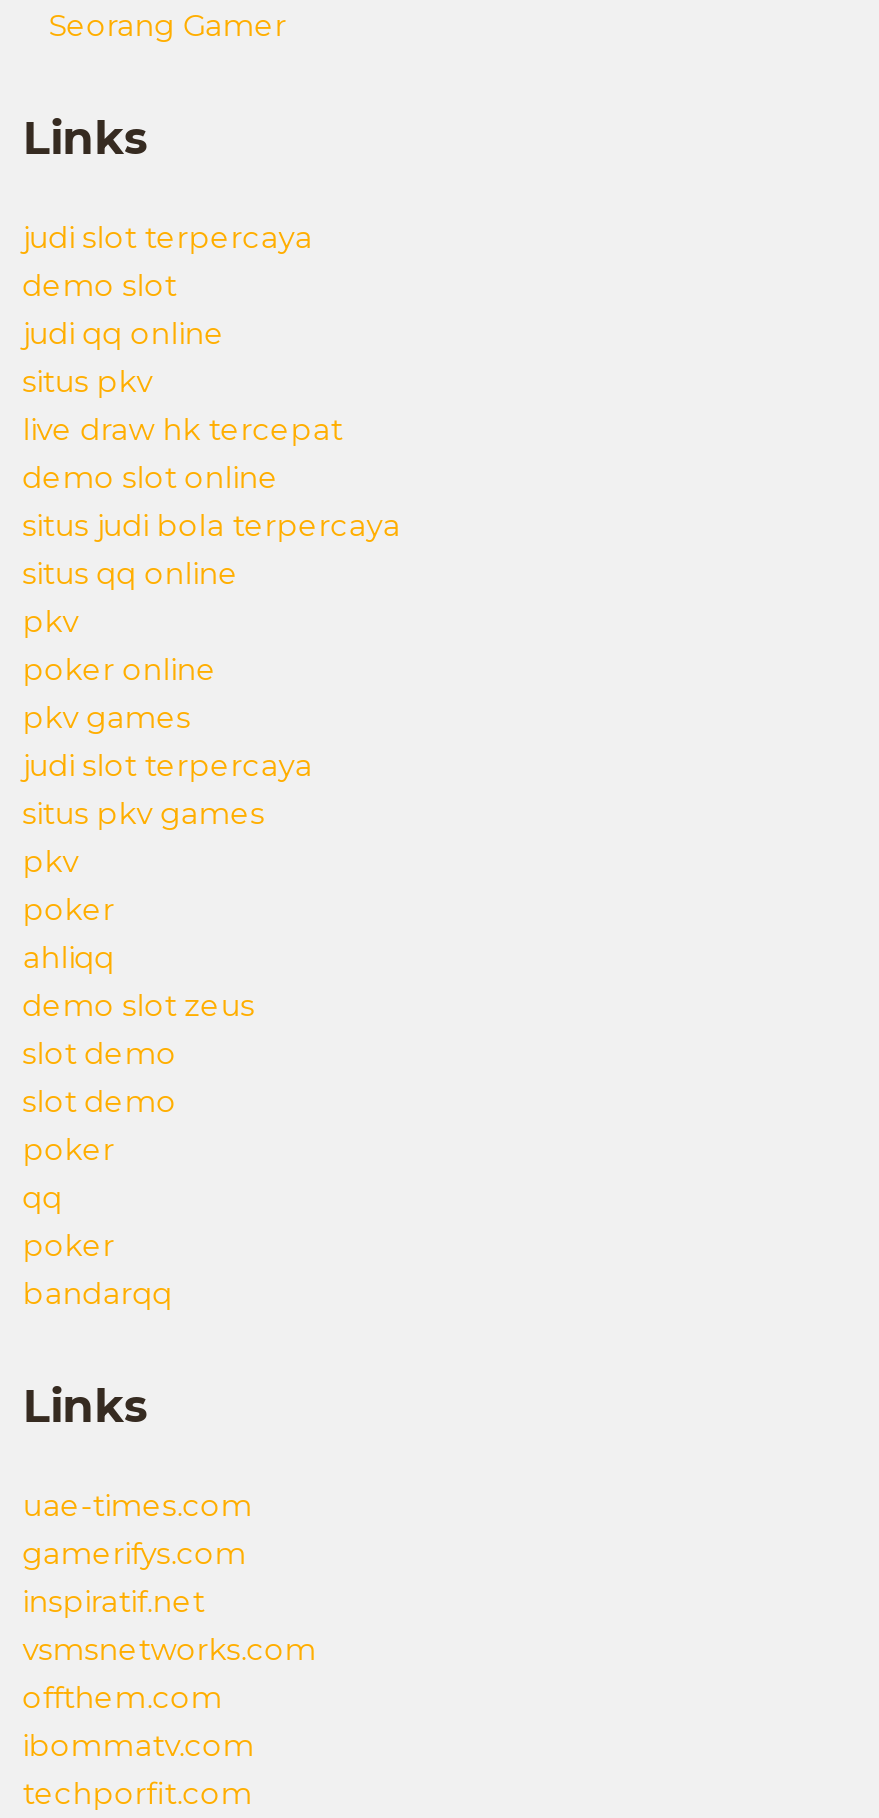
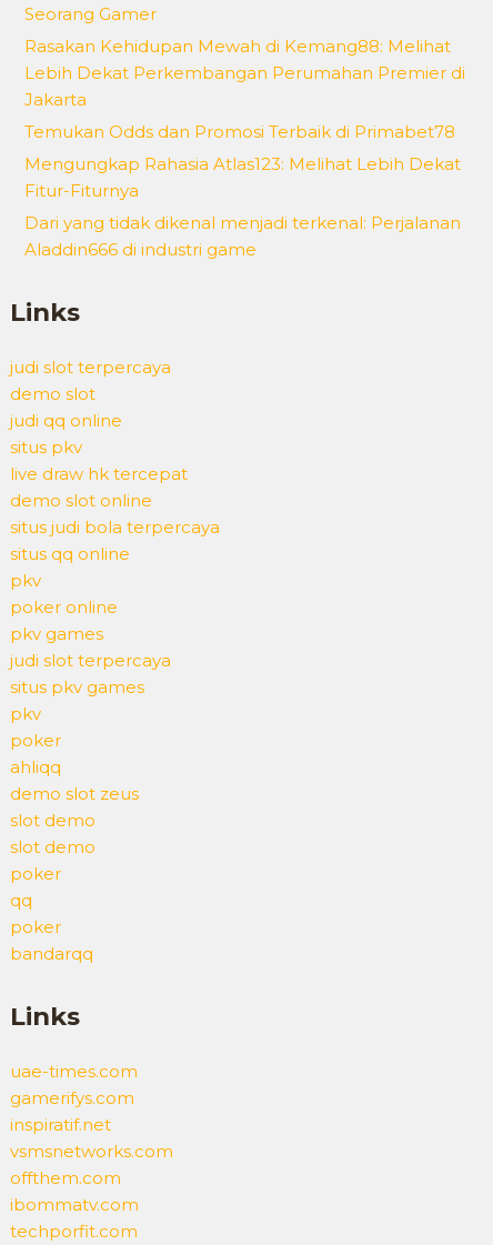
none -> [25,36,465,260] Rasakan Kehidupan Mewah di Kemang88: Melihat | Lebih Dekat Perkembangan Perumahan Premier di | Jakarta | Temukan Odds dan Promosi Terbaik di Primabet78 | Mengungkap Rahasia Atlas123: Melihat Lebih Dekat | Fitur-Fiturnya | Dari yang tidak dikenal menjadi terkenal: Perjalanan | Aladdin666 di industri game

